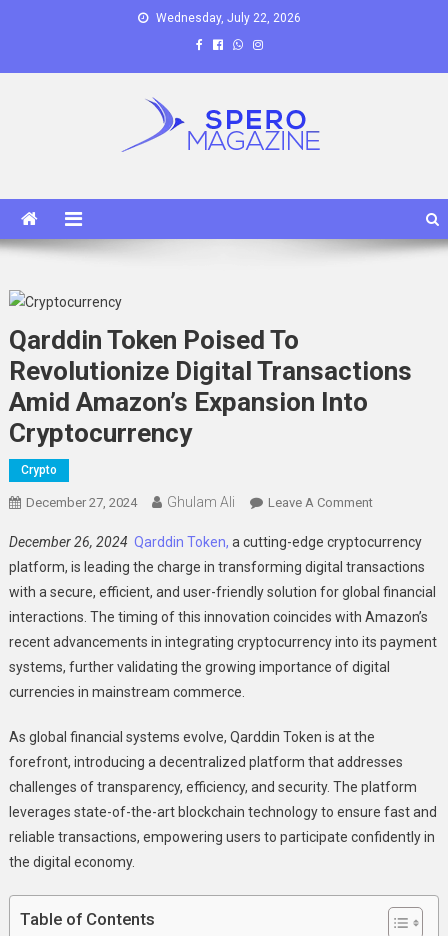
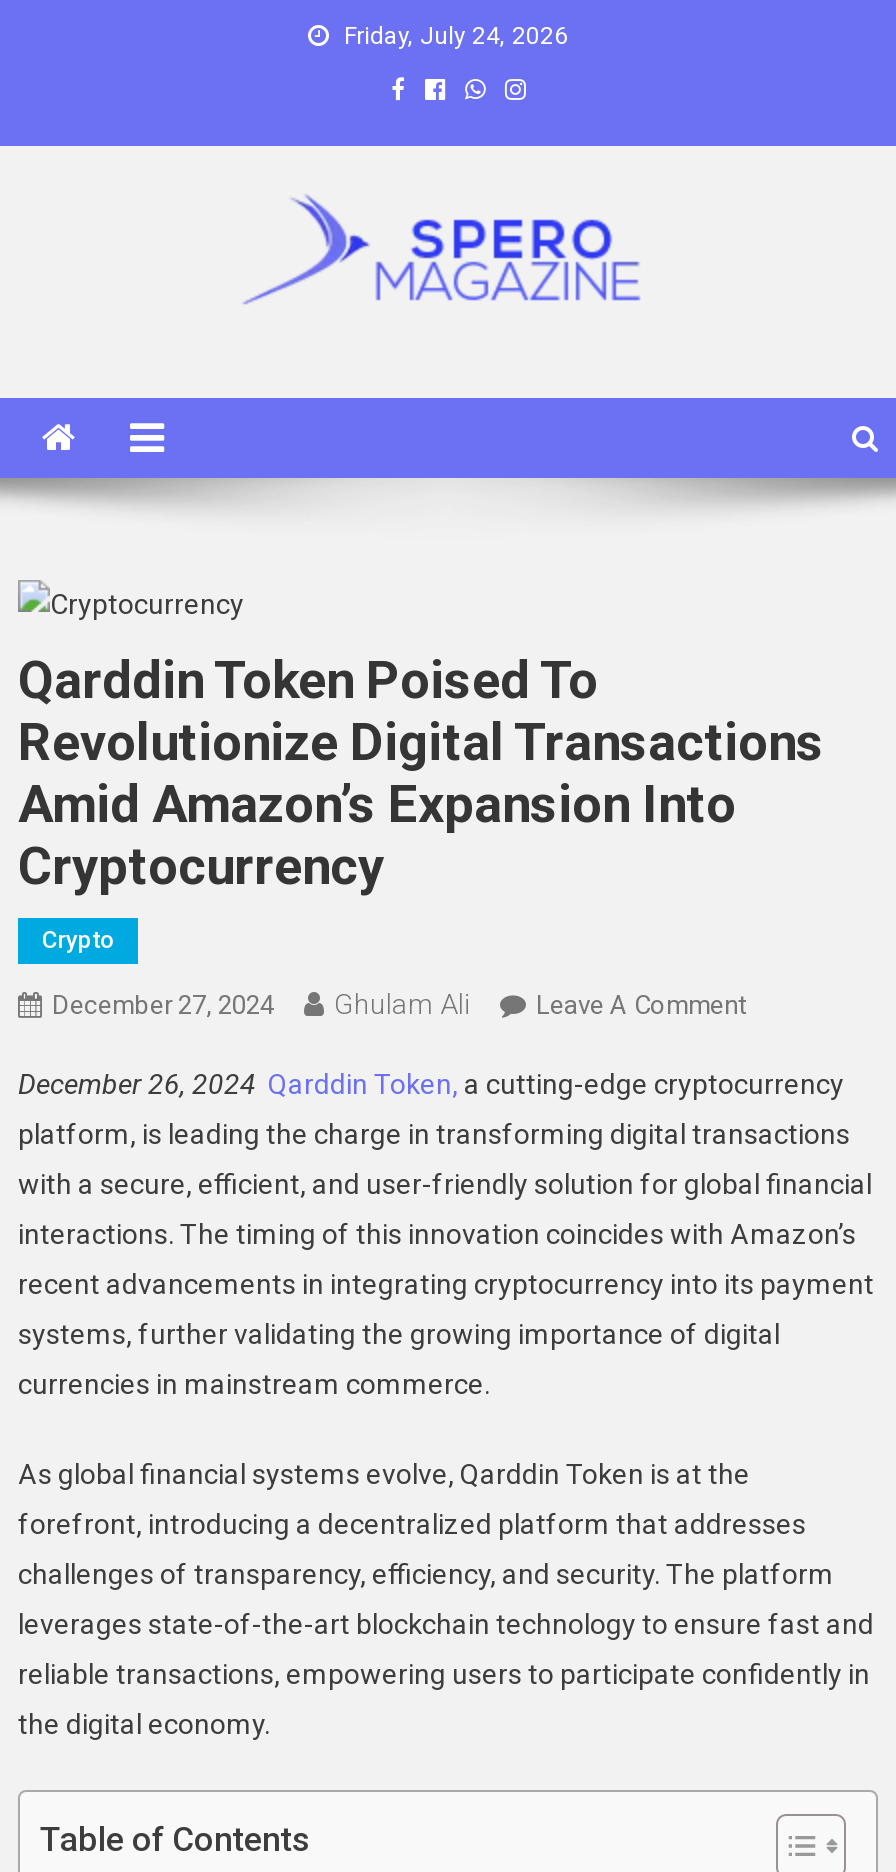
[155,11,300,25] Wednesday, July 22, 2026 -> [344,22,568,50] Friday, July 24, 2026

